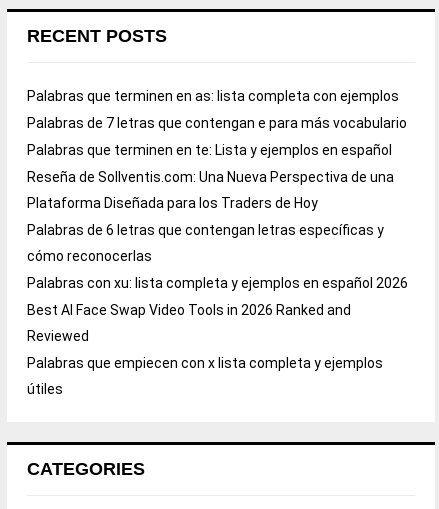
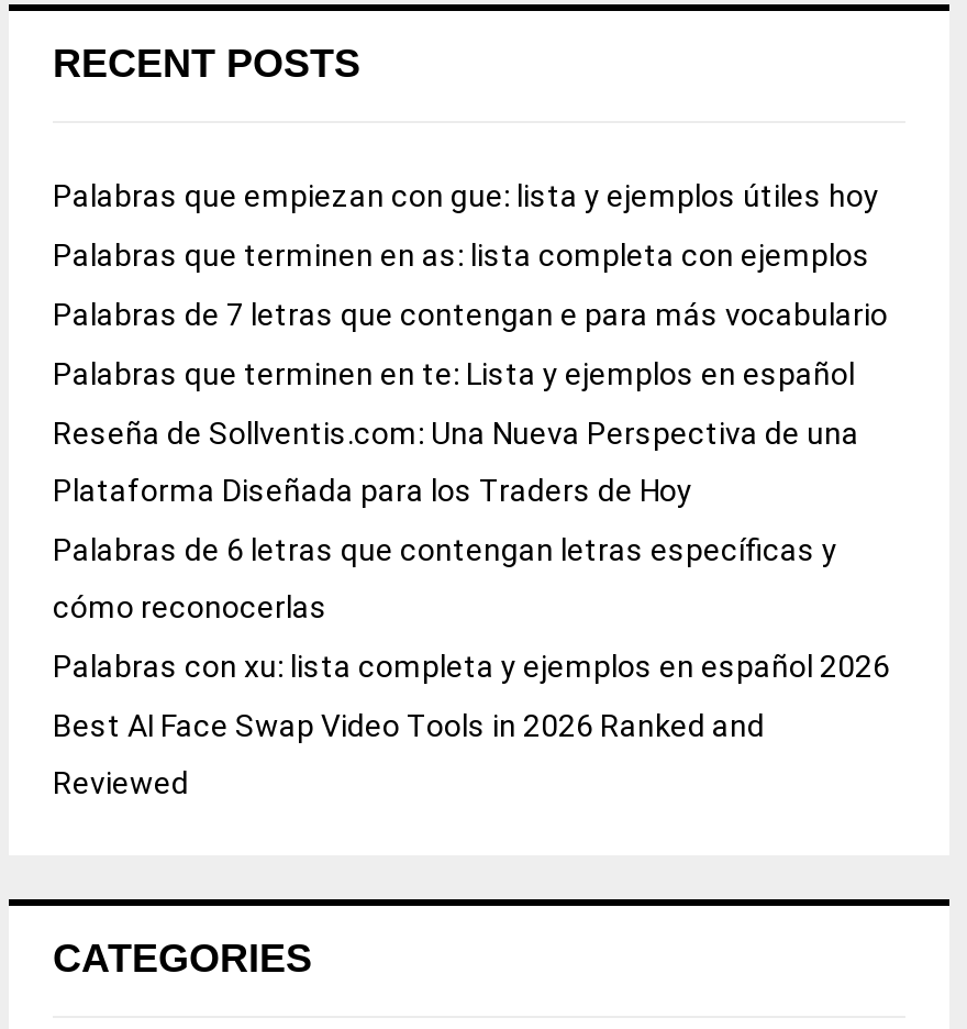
none -> [53,179,886,214] Palabras que empiezan con gue: lista y ejemplos útiles hoy
moved [27,88,410,344] -> [53,239,894,801]: Palabras que terminen en as: lista completa con ejemplos | Palabras de 7 letras que contengan e para más vocabulario | Palabras que terminen en te: Lista y ejemplos en español | ... | Best AI Face Swap Video Tools in 2026 Ranked and | Reviewed
[27,355,383,397] Palabras que empiecen con x lista completa y ejemplos | útiles -> none

